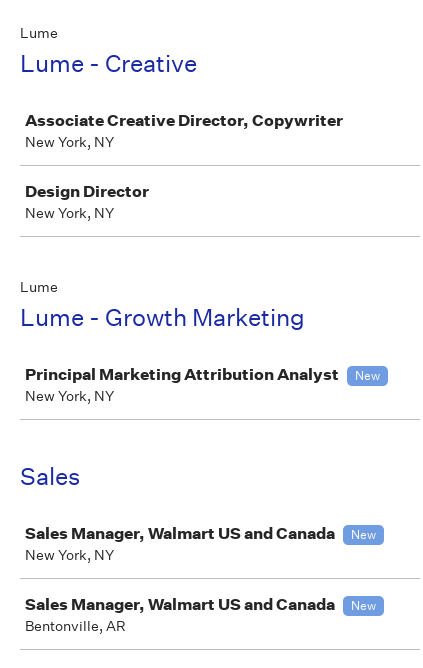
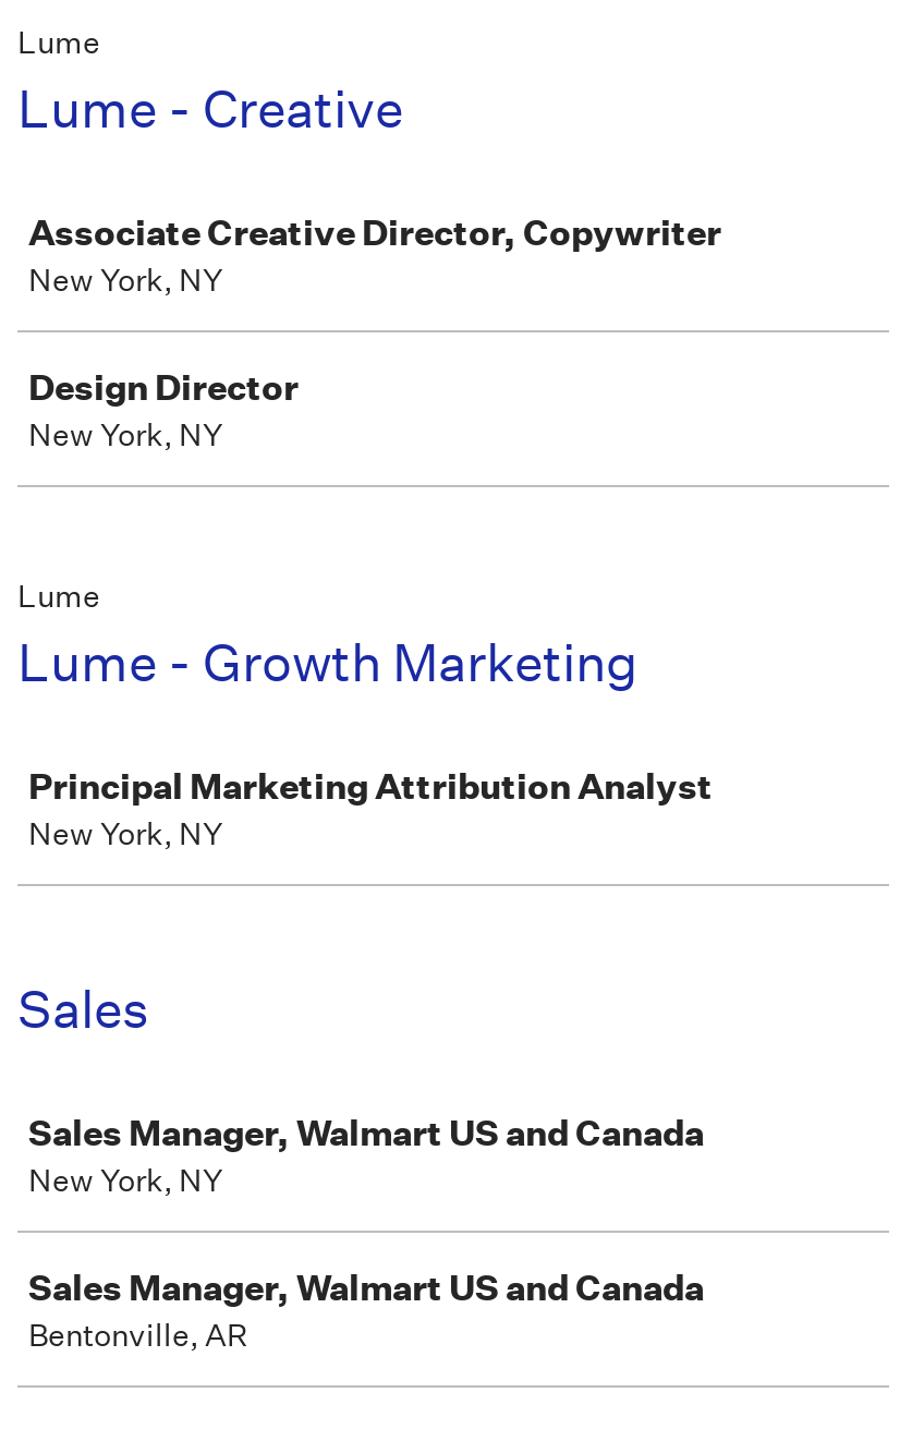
[355,367,380,384] New -> none
[351,526,376,543] New -> none
[351,597,376,614] New -> none

